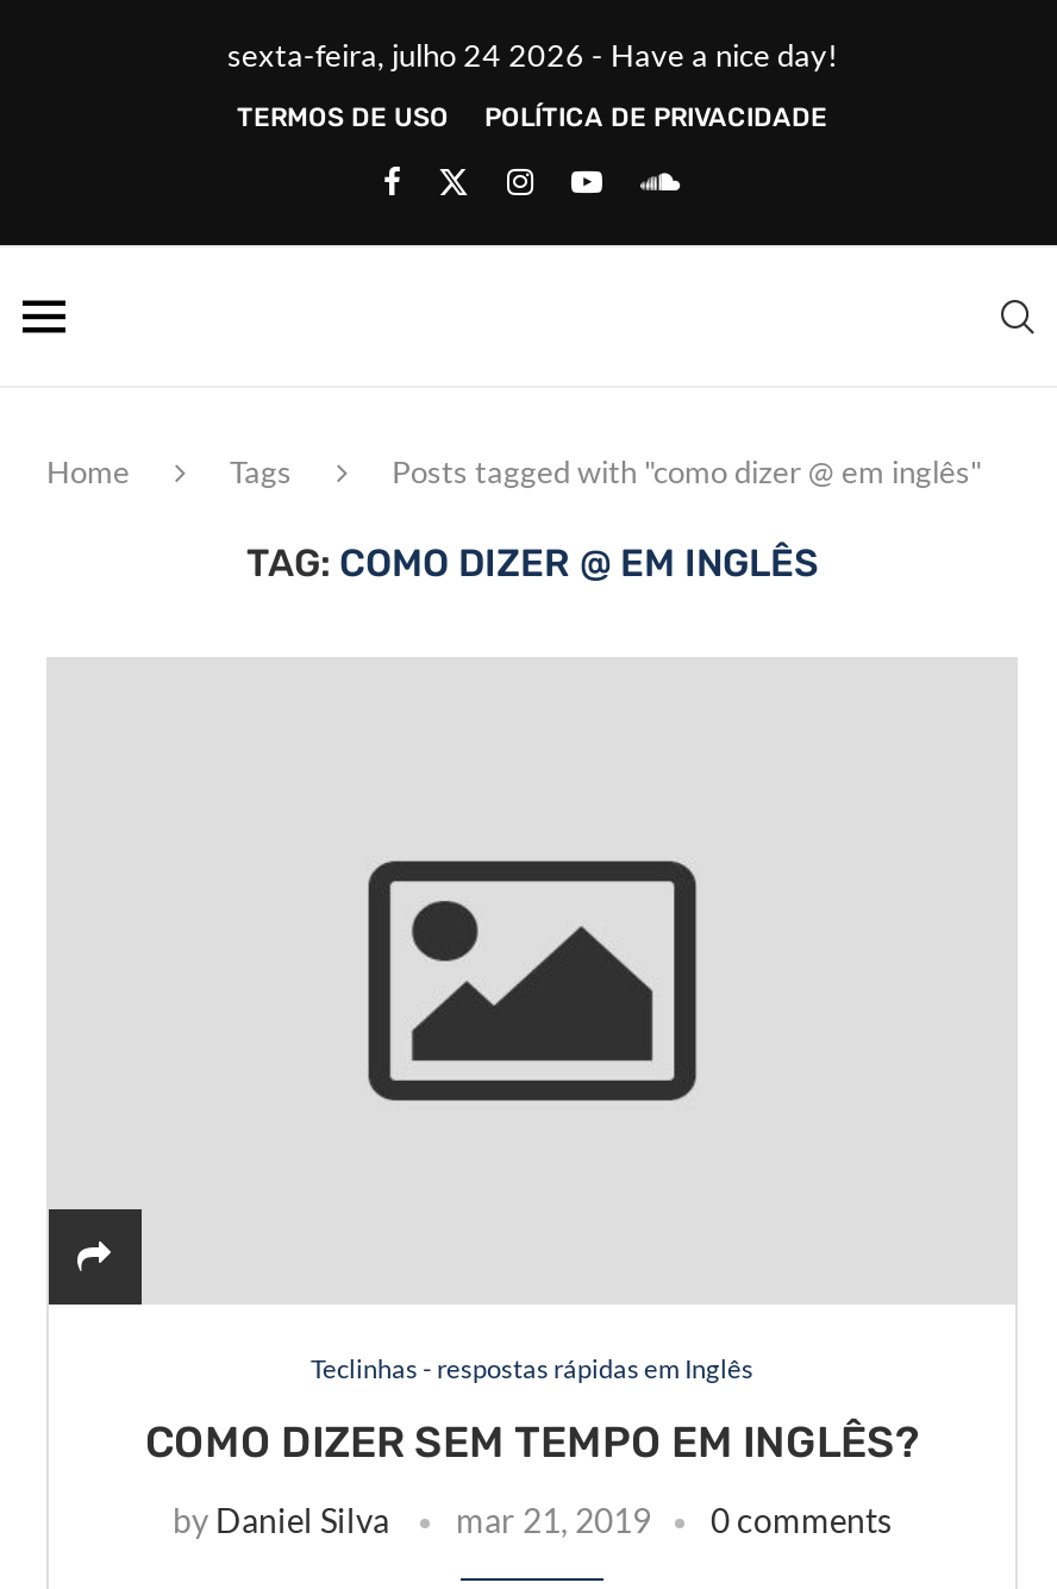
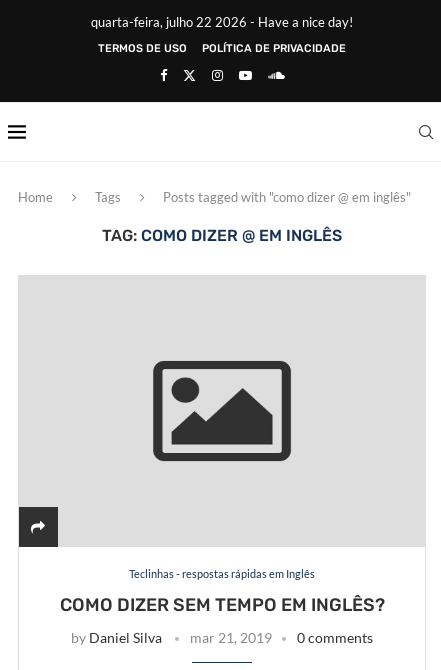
[227,36,837,74] sexta-feira, julho 24 2026 - Have a nice day! -> [91,14,353,30] quarta-feira, julho 22 2026 - Have a nice day!

